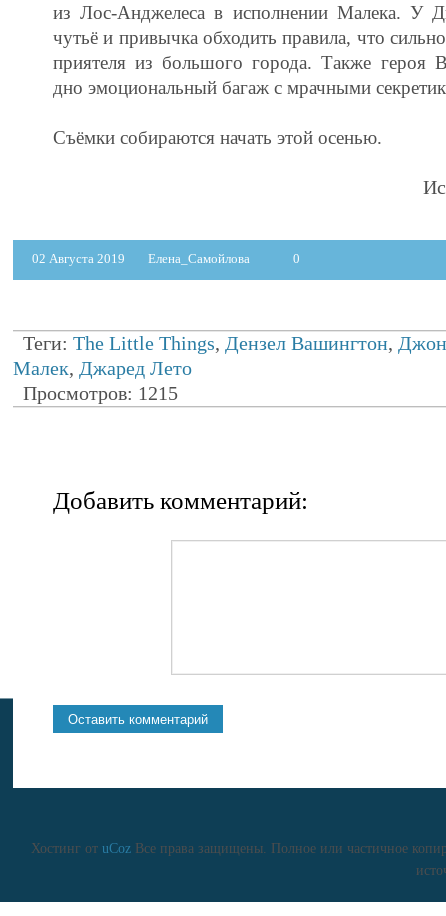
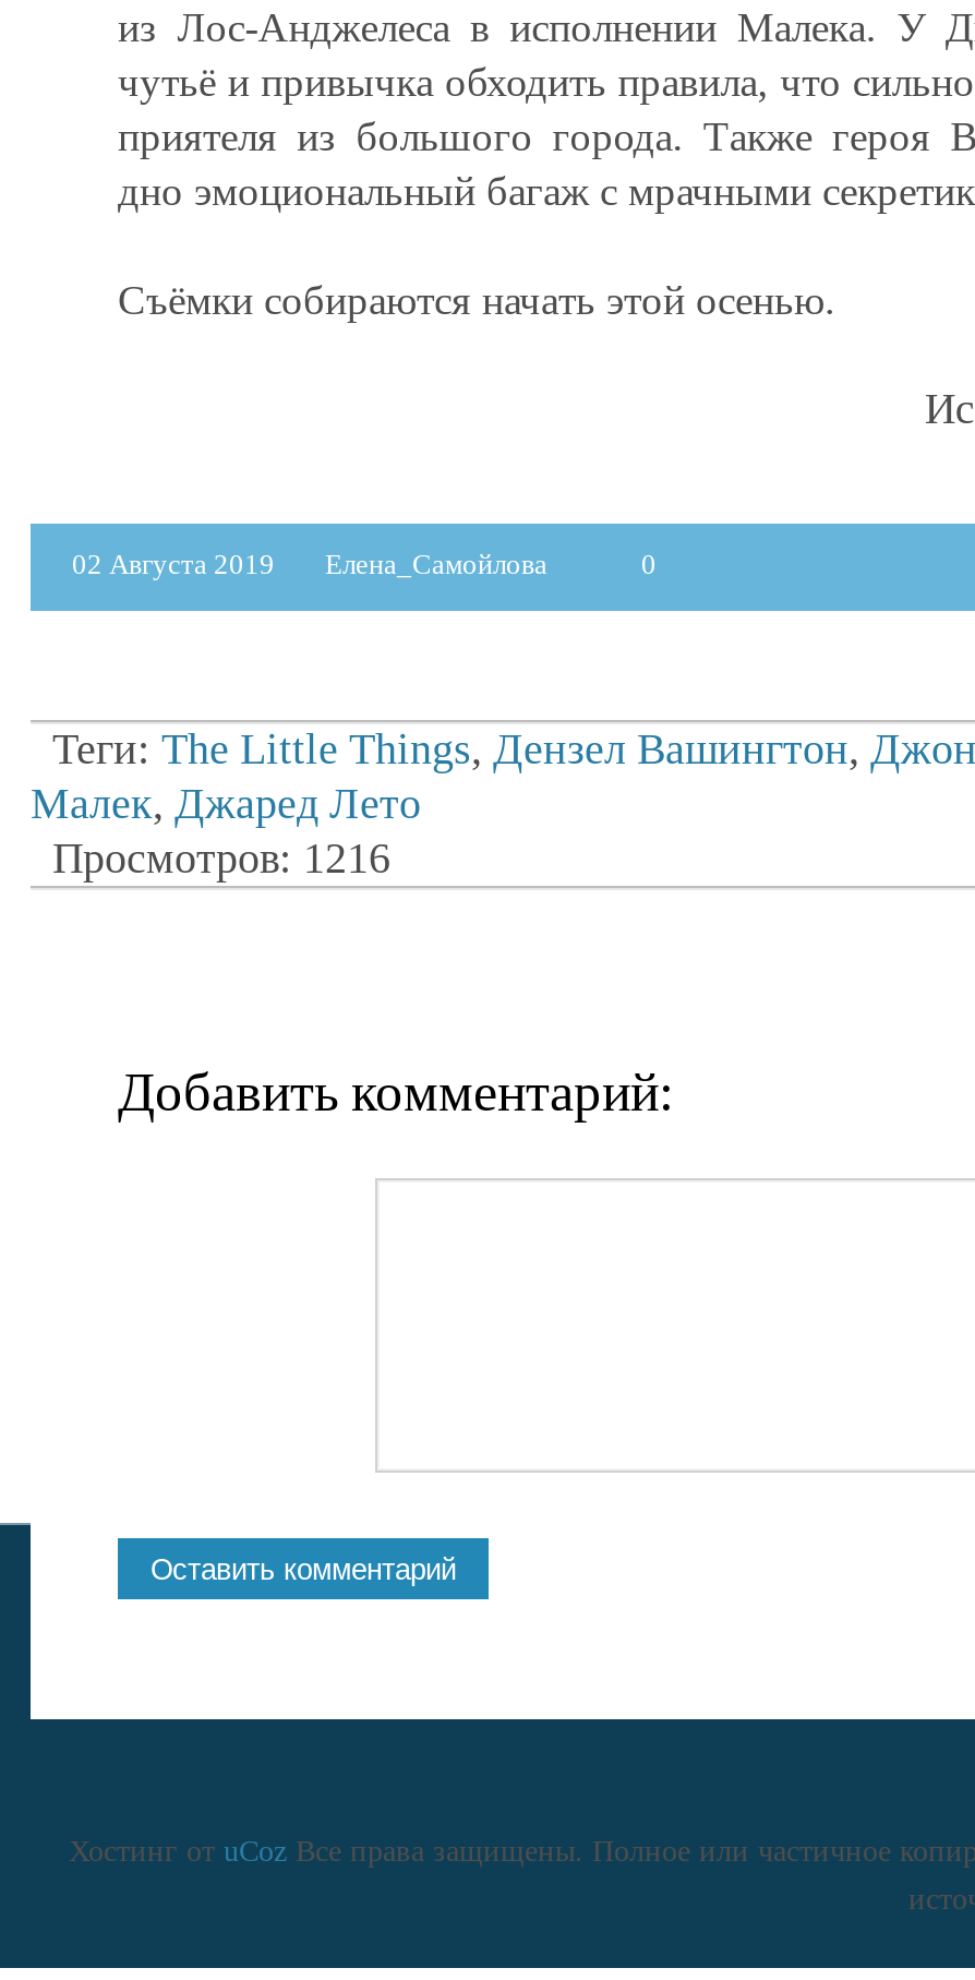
[13,382,178,404] Просмотров: 1215 -> [31,833,390,881] Просмотров: 1216

